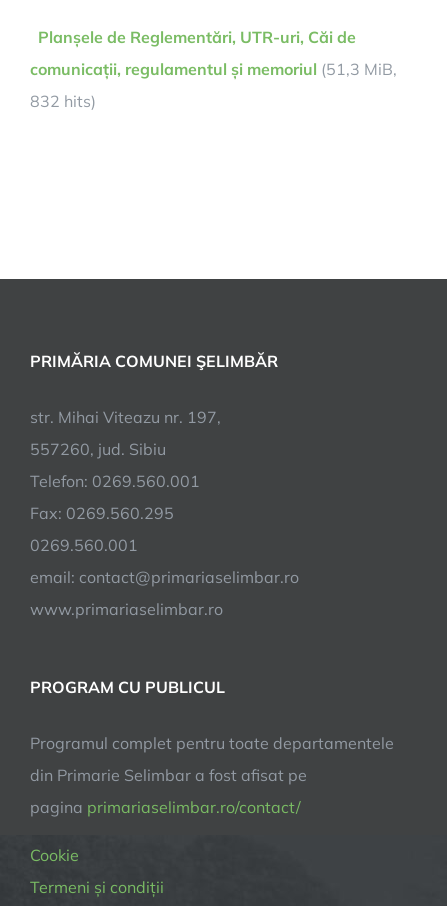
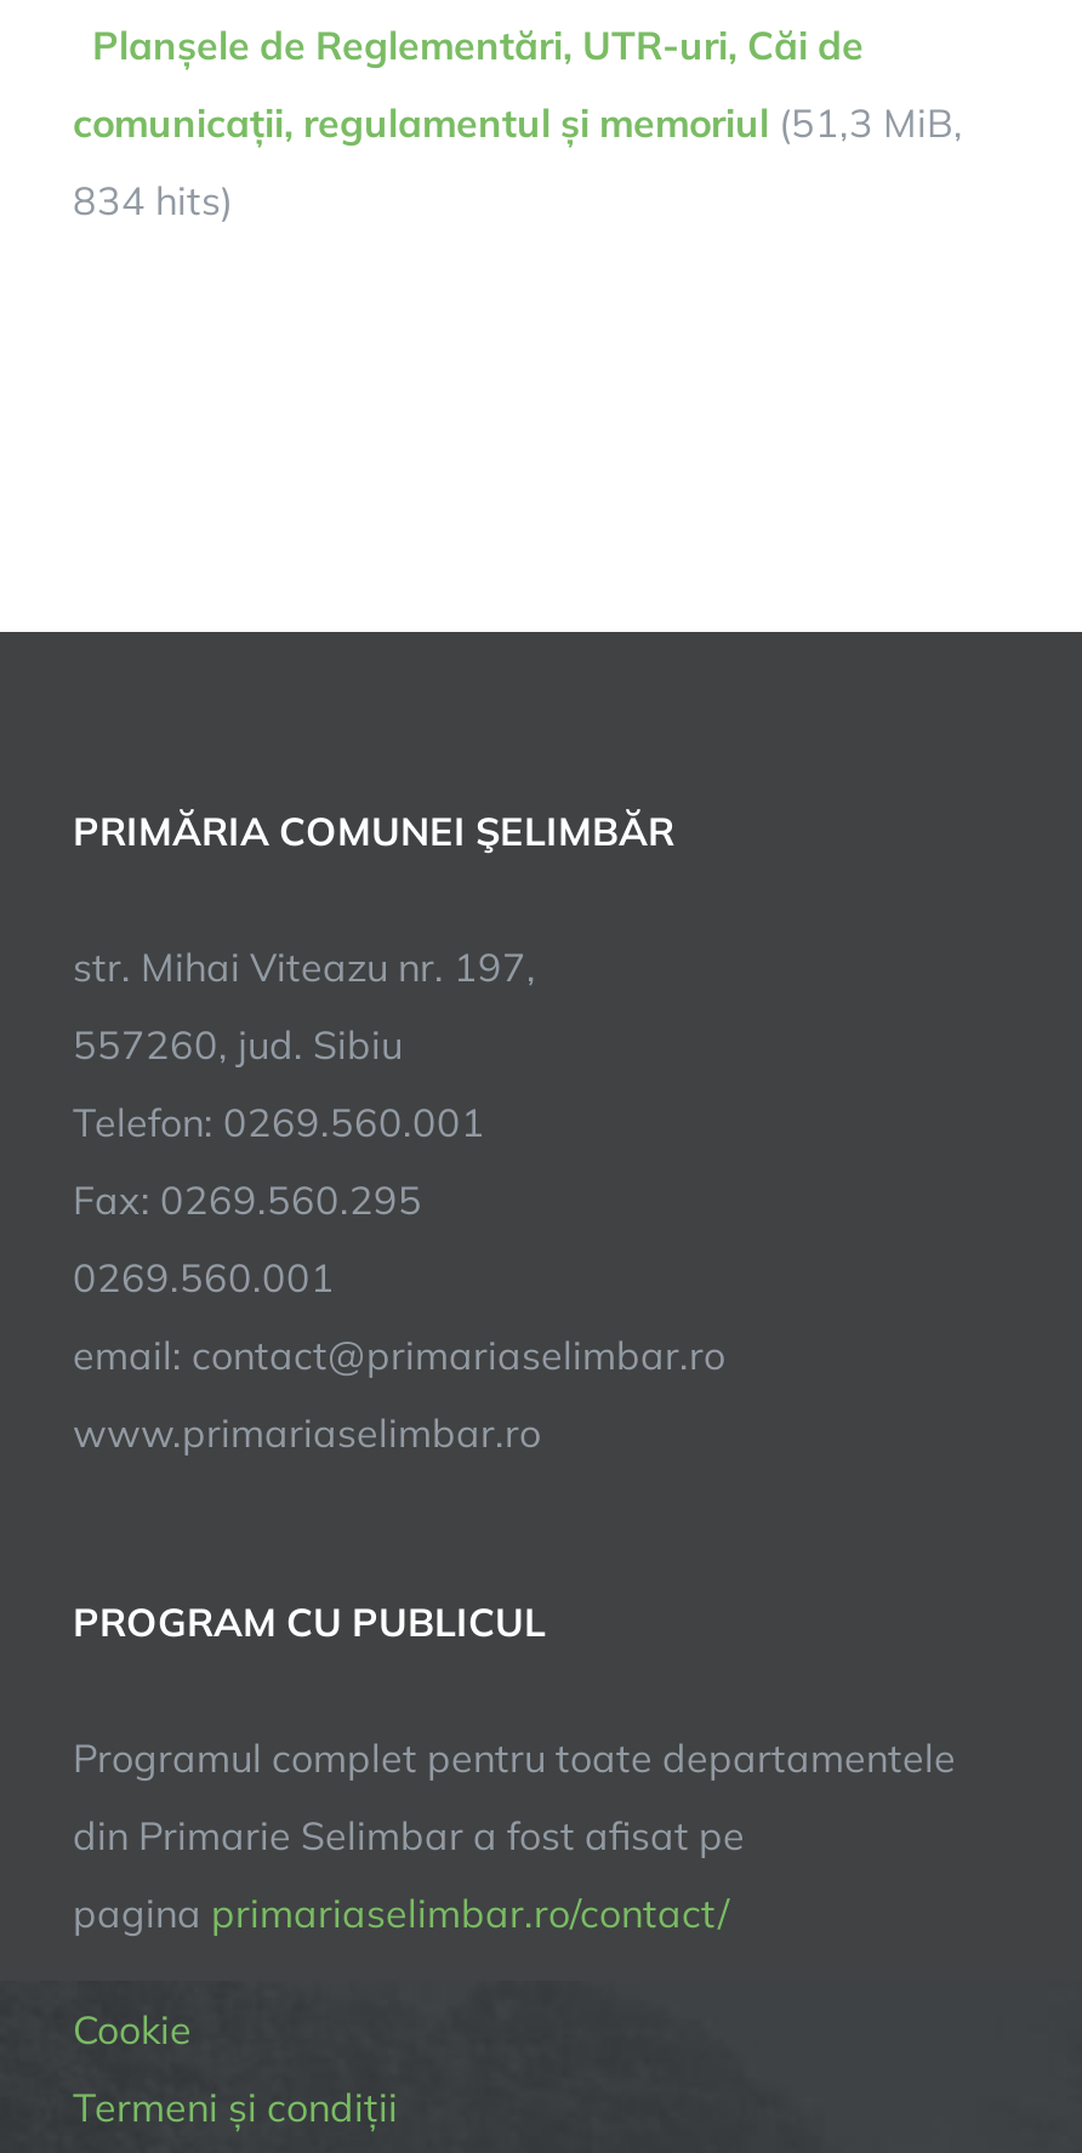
[30,91,96,111] 832 hits) -> [73,176,233,224] 834 hits)

